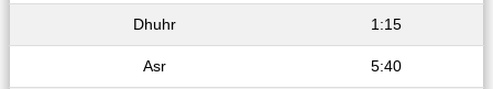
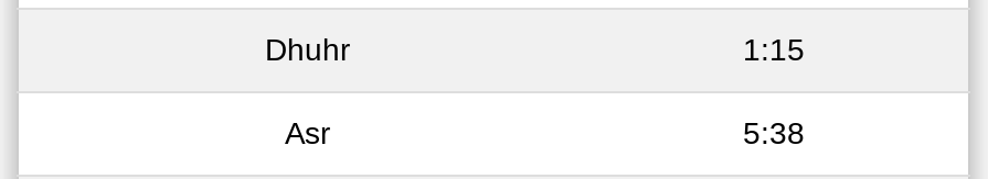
[371,57,402,75] 5:40 -> [743,115,805,150] 5:38

